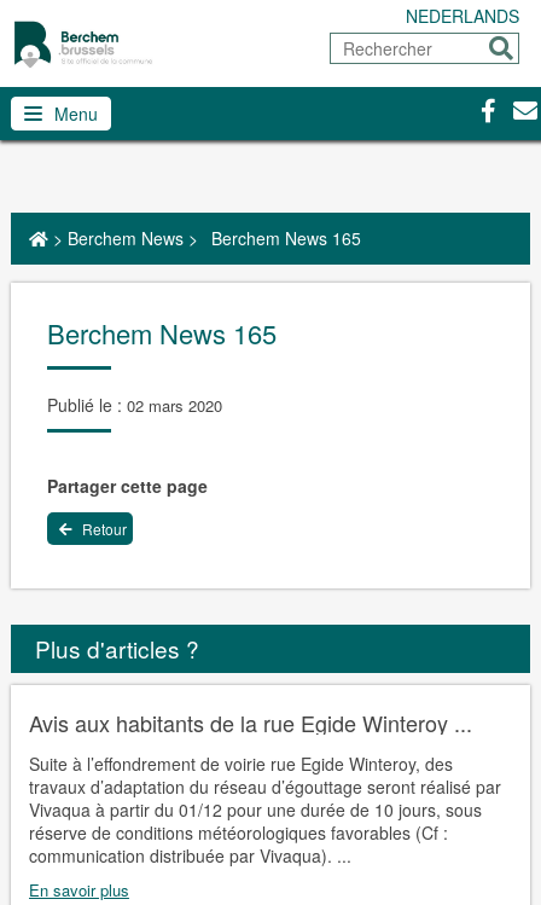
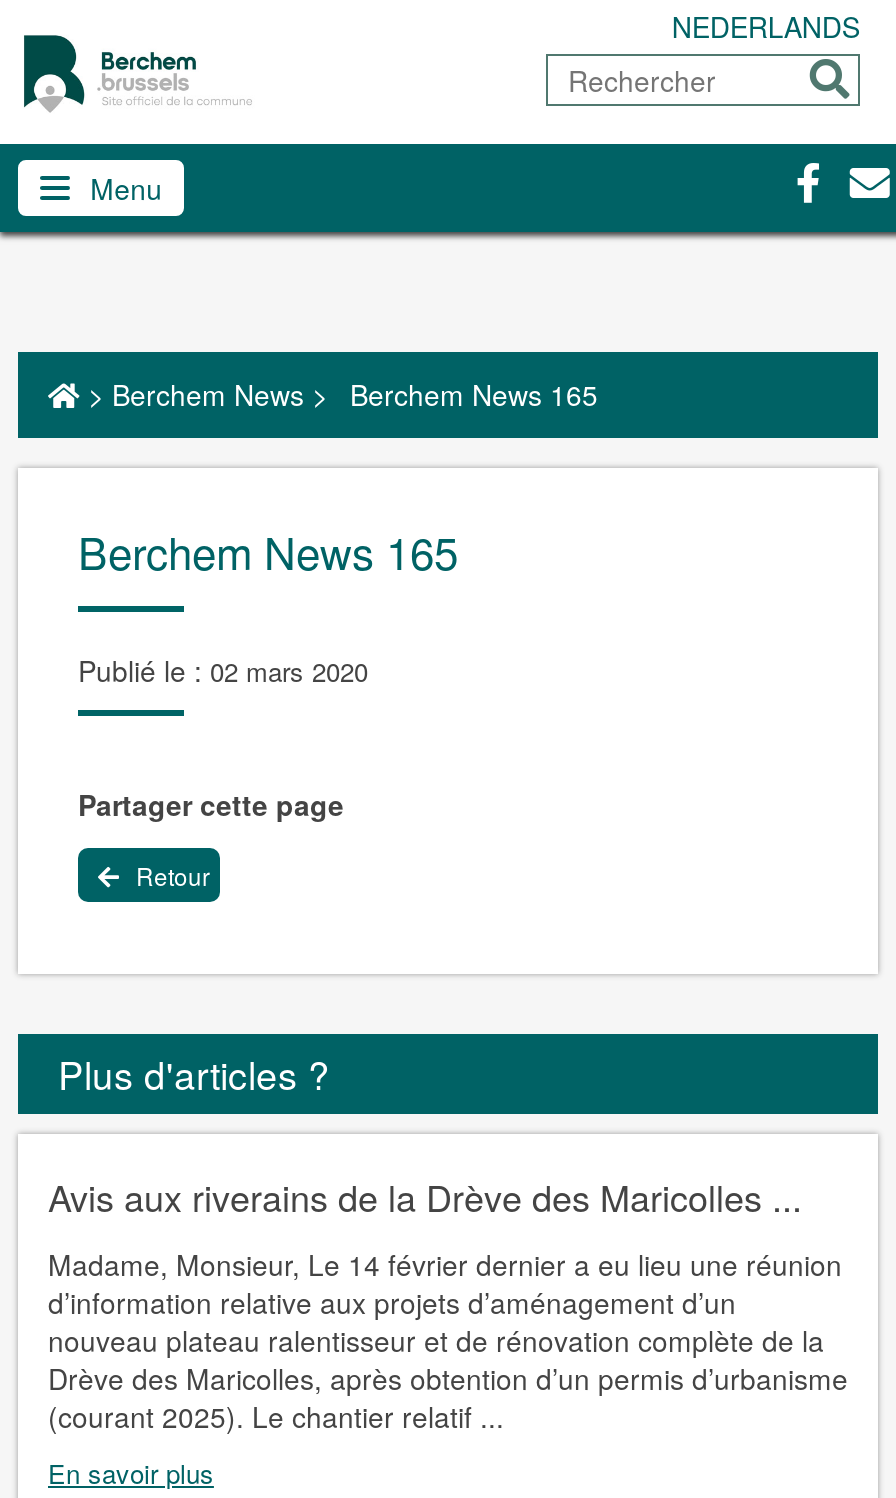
[29,706,501,867] Avis aux habitants de la rue Egide Winteroy ... | Suite à l’effondrement de voirie rue Egide Winteroy, des | travaux d’adaptation du réseau d’égouttage seront réalisé par | Vivaqua à partir du 01/12 pour une durée de 10 jours, sous | réserve de conditions météorologiques favorables (Cf : | communication distribuée par Vivaqua). ... -> [48,1169,848,1435] Avis aux riverains de la Drève des Maricolles ... | Madame, Monsieur, Le 14 février dernier a eu lieu une réunion | d’information relative aux projets d’aménagement d’un | nouveau plateau ralentisseur et de rénovation complète de la | Drève des Maricolles, après obtention d’un permis d’urbanisme | (courant 2025). Le chantier relatif ...

